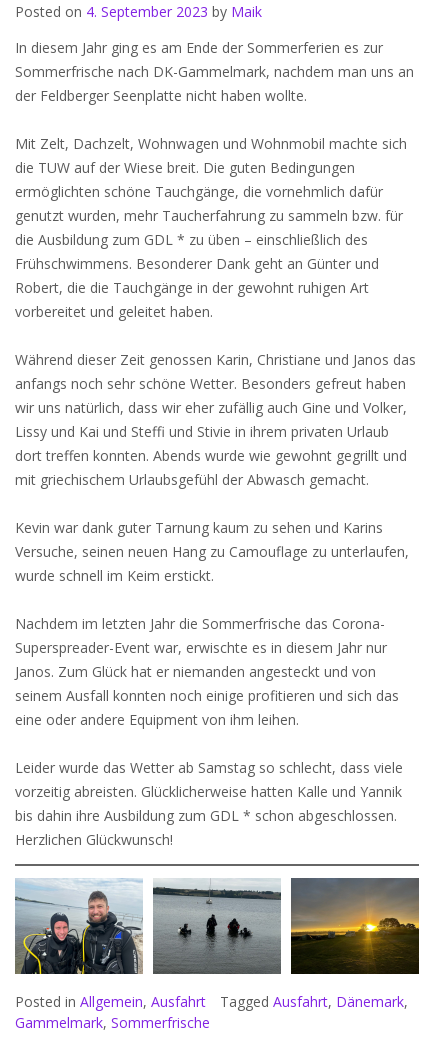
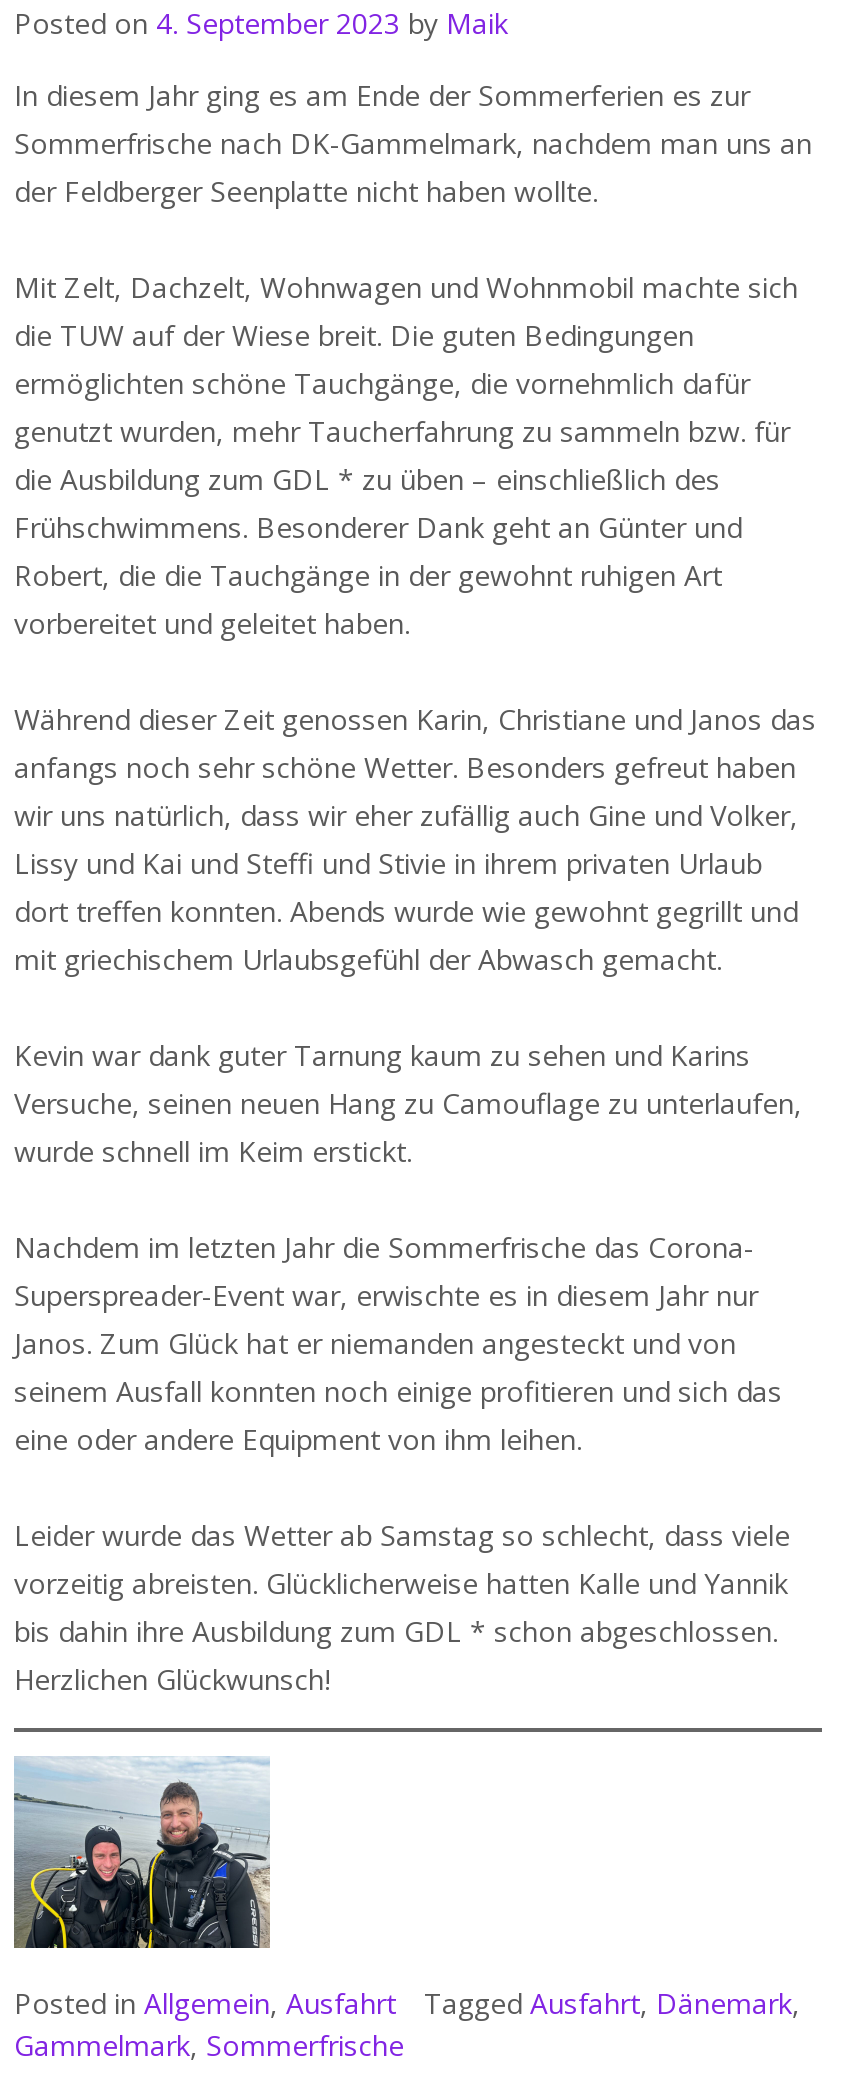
[152,878,282,975] [image] -> none
[290,877,420,975] [image] -> none

